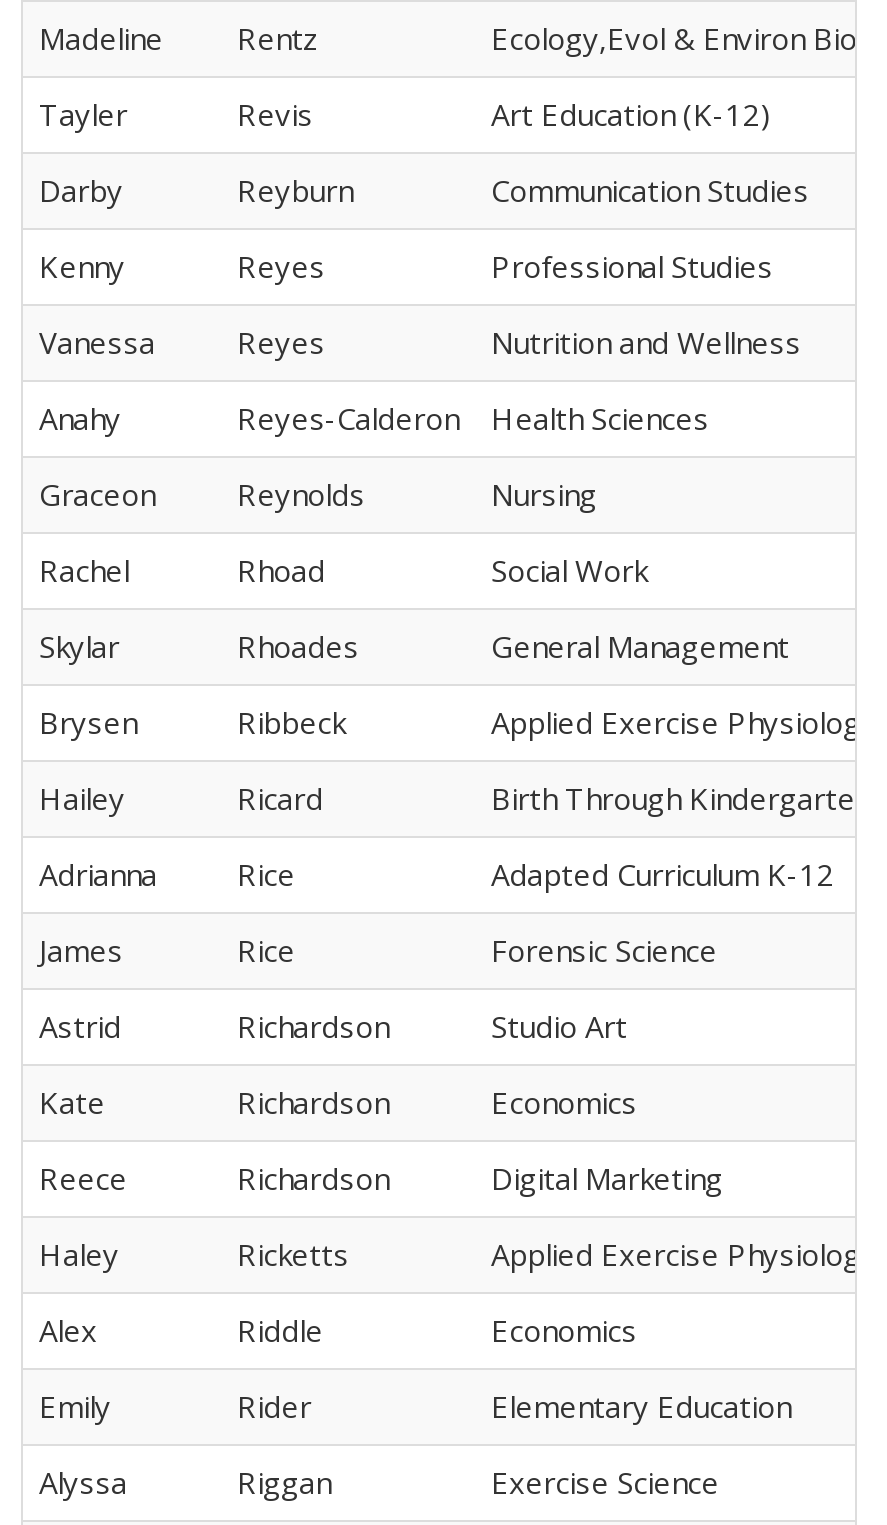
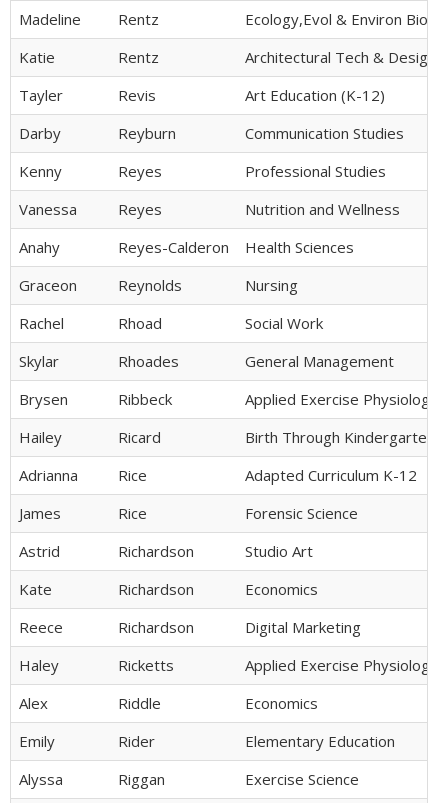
none -> [19,47,436,67] Katie | Rentz | Architectural Tech & Design

